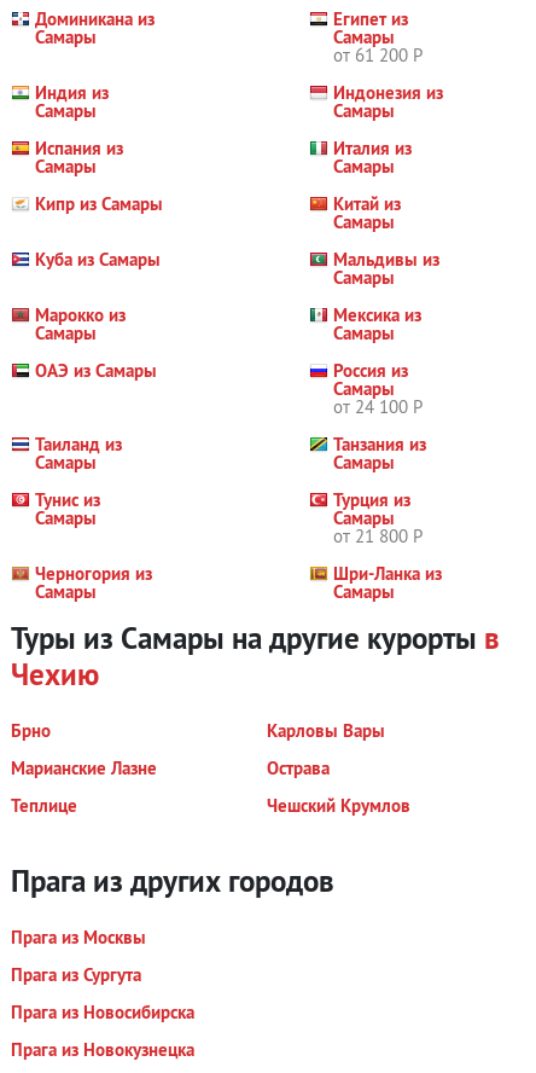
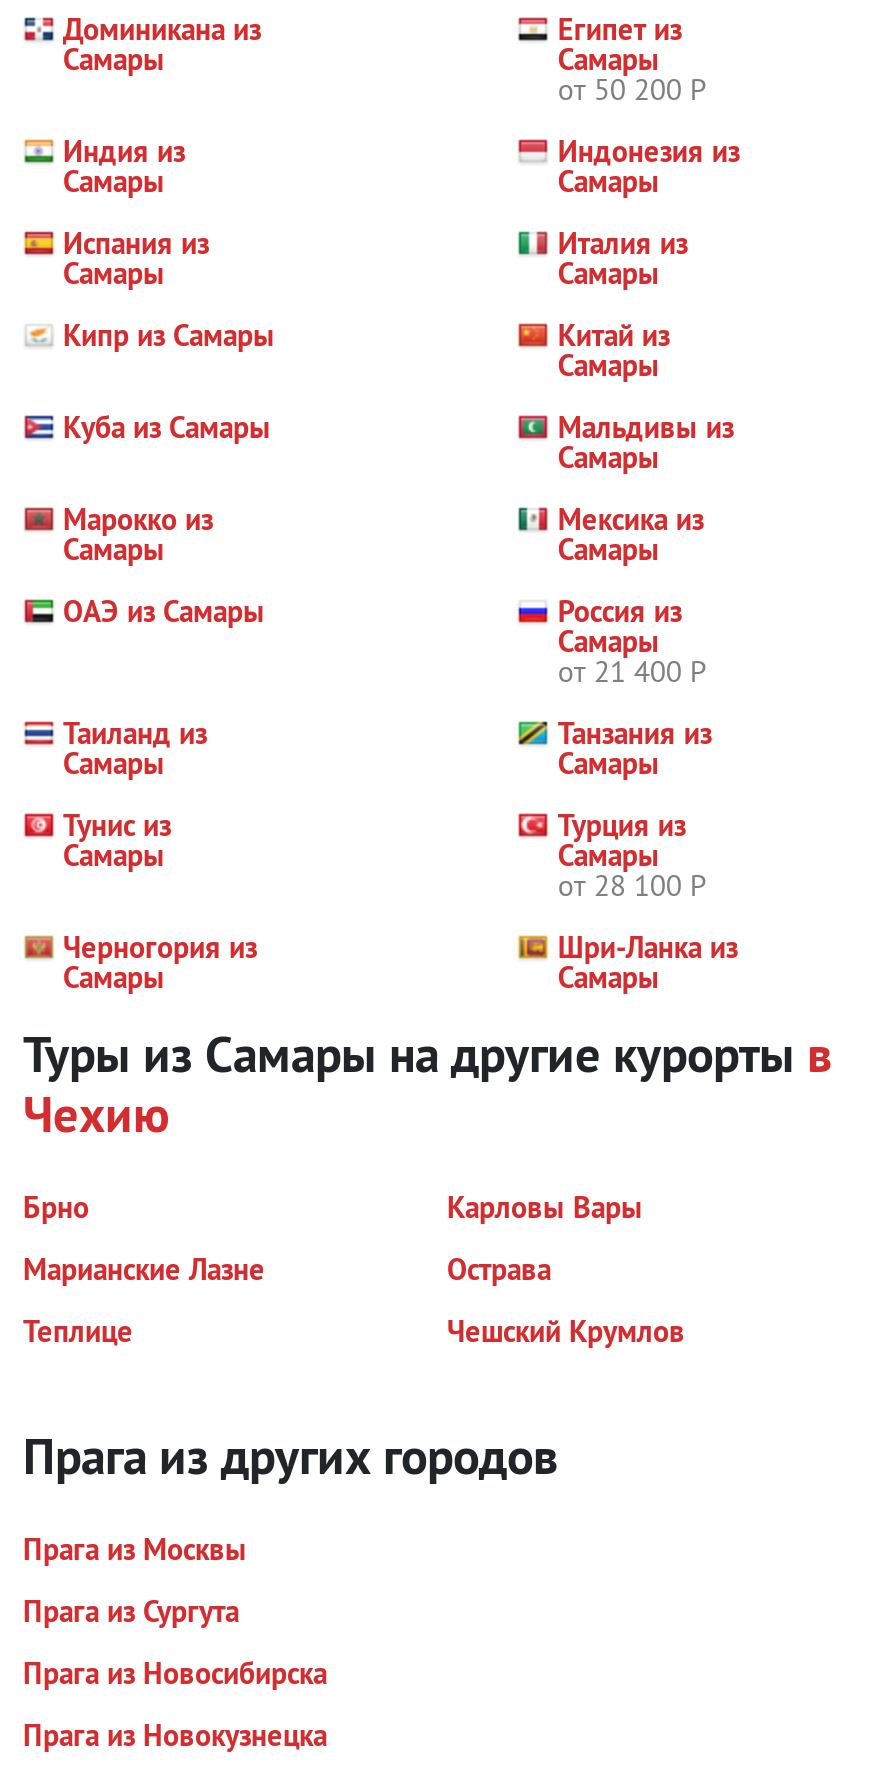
[334,44,423,67] от 61 200 Р -> [558,70,706,108] от 50 200 Р
[334,395,423,418] от 24 100 Р -> [558,652,706,690] от 21 400 Р
[334,525,423,548] от 21 800 Р -> [558,866,706,904] от 28 100 Р

